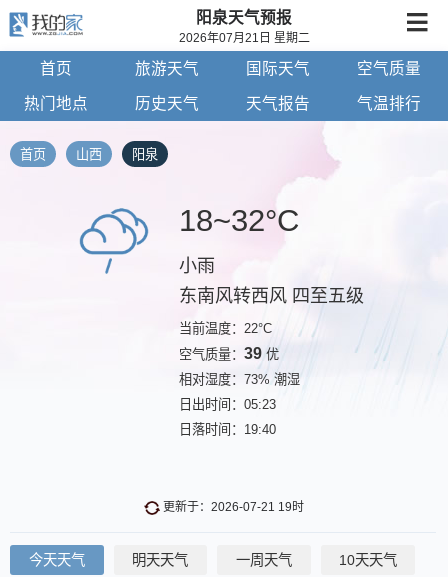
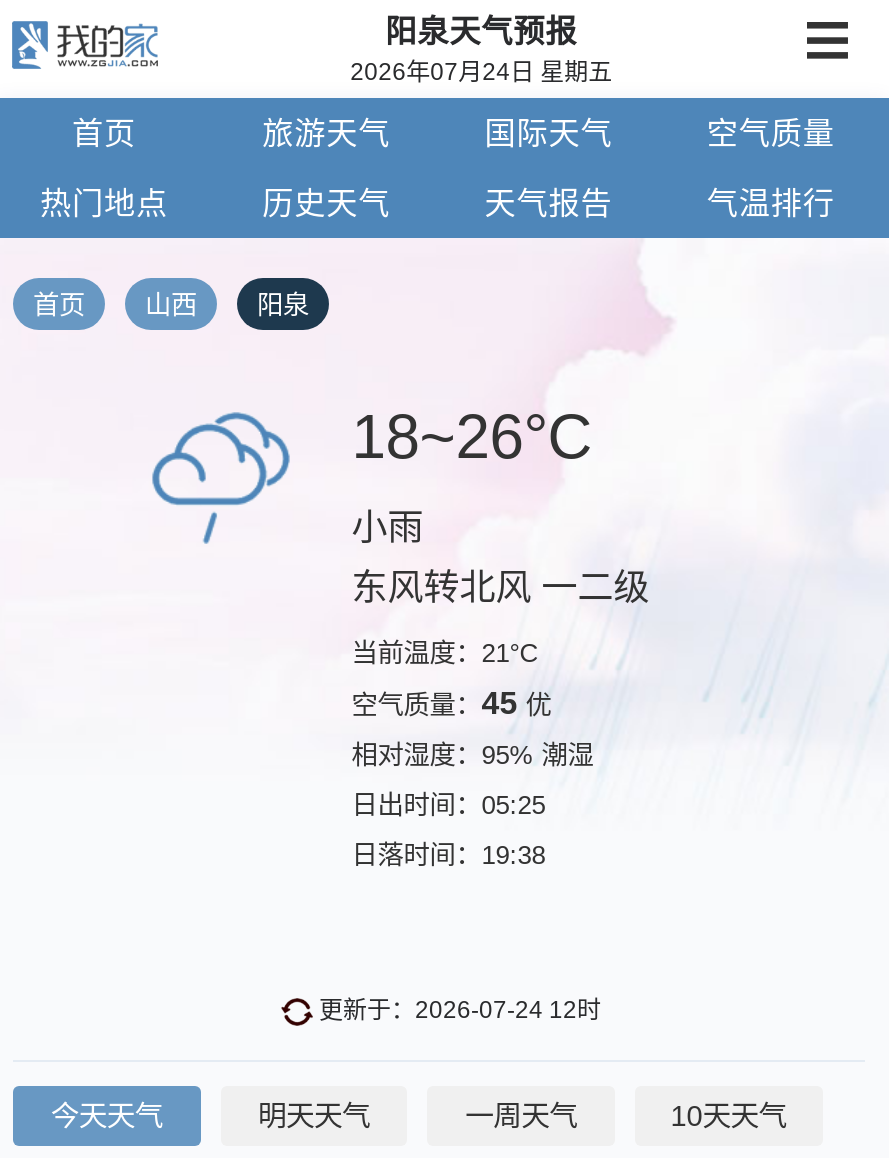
[179,31,310,45] 2026年07月21日 星期二 -> [350,58,612,86] 2026年07月24日 星期五
[179,203,299,238] 18~32°C -> [351,402,591,472] 18~26°C
[179,286,364,306] 东南风转西风 四至五级 -> [351,568,649,608] 东风转北风 一二级
[179,321,272,336] 当前温度：22°C -> [351,638,537,668] 当前温度：21°C
[179,345,279,362] 空气质量：39优 -> [351,686,551,720] 空气质量：45优
[179,372,300,387] 相对湿度：73% 潮湿 -> [351,740,593,770] 相对湿度：95% 潮湿
[179,397,276,412] 日出时间：05:23 -> [351,790,545,820] 日出时间：05:25
[179,422,276,437] 日落时间：19:40 -> [351,840,545,870] 日落时间：19:38
[160,500,304,514] 更新于：2026-07-21 19时 -> [313,996,601,1024] 更新于：2026-07-24 12时

